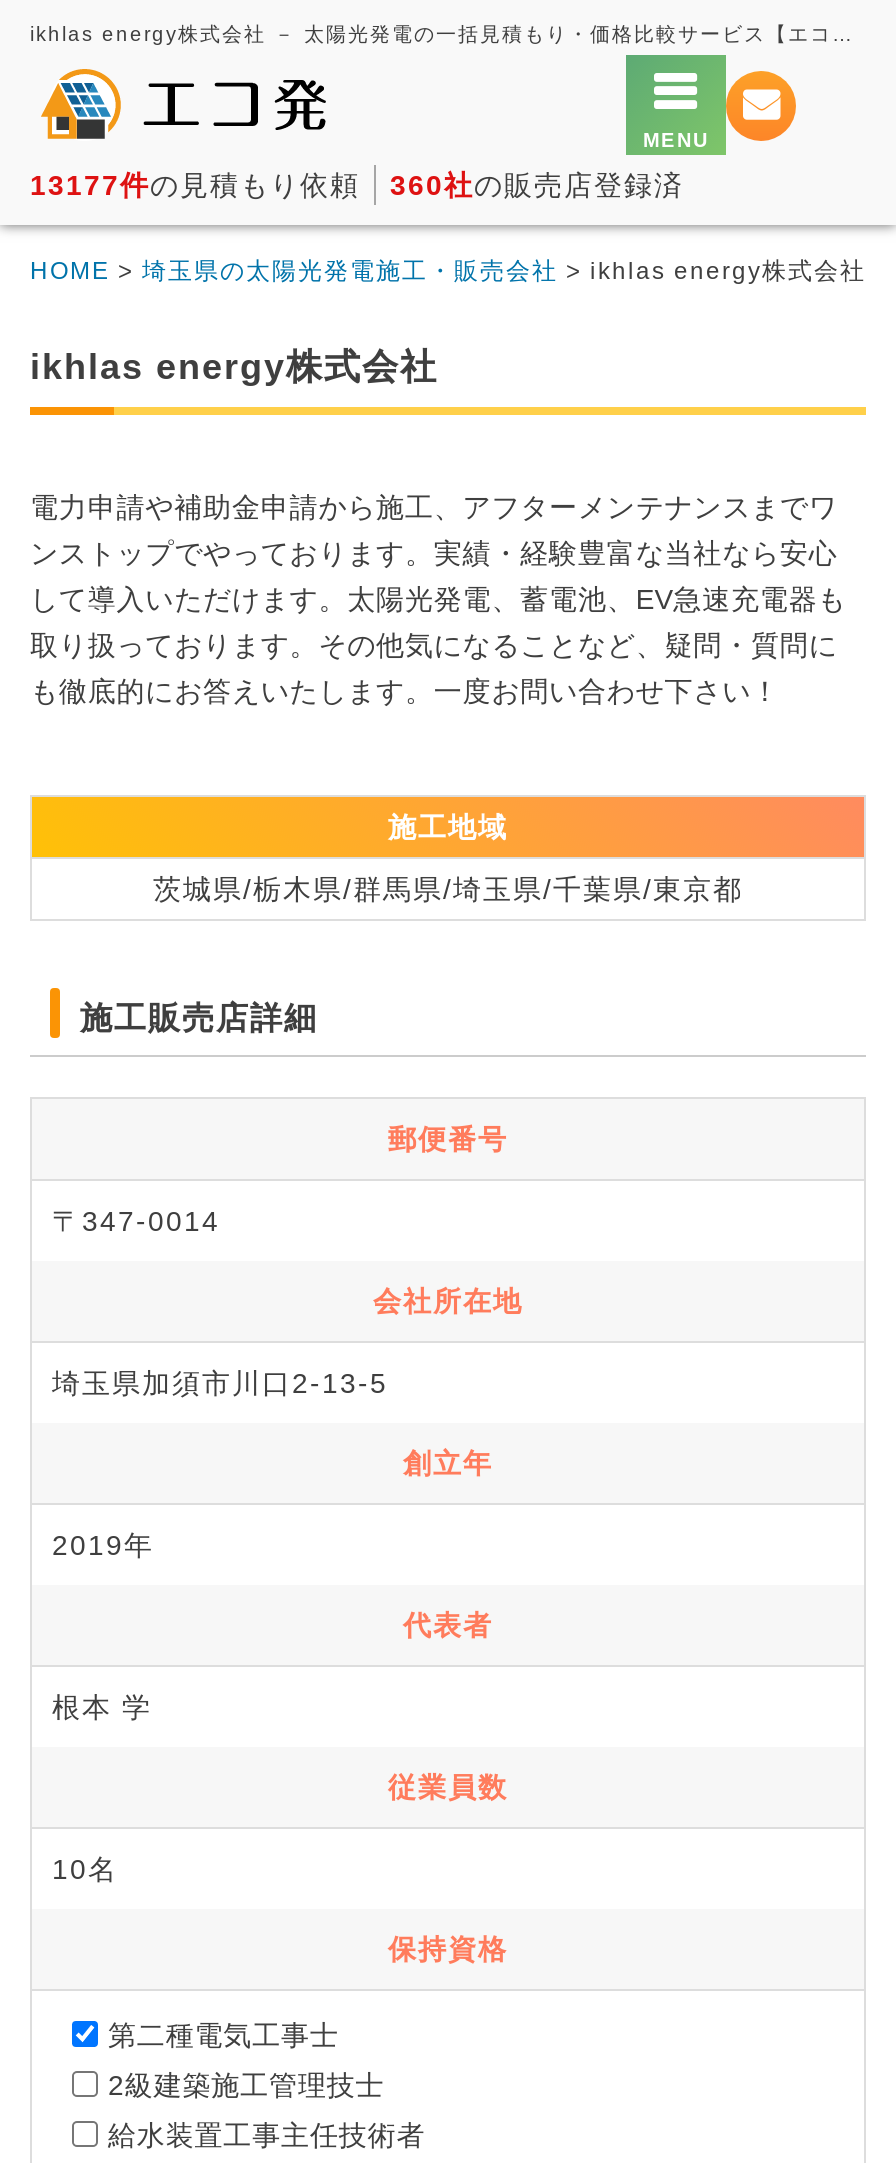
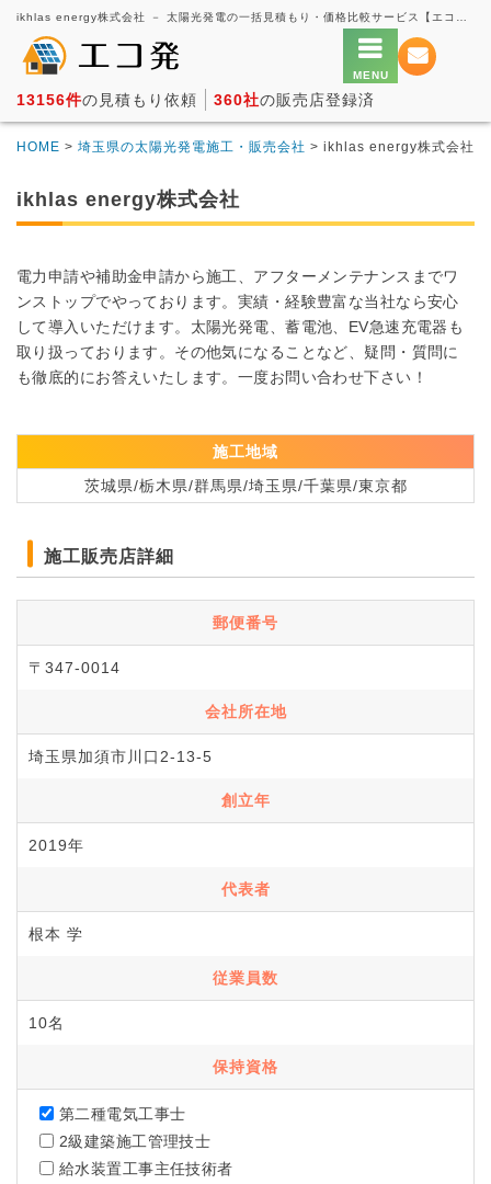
[30,169,360,201] 13177件の見積もり依頼 -> [16,91,197,109] 13156件の見積もり依頼

